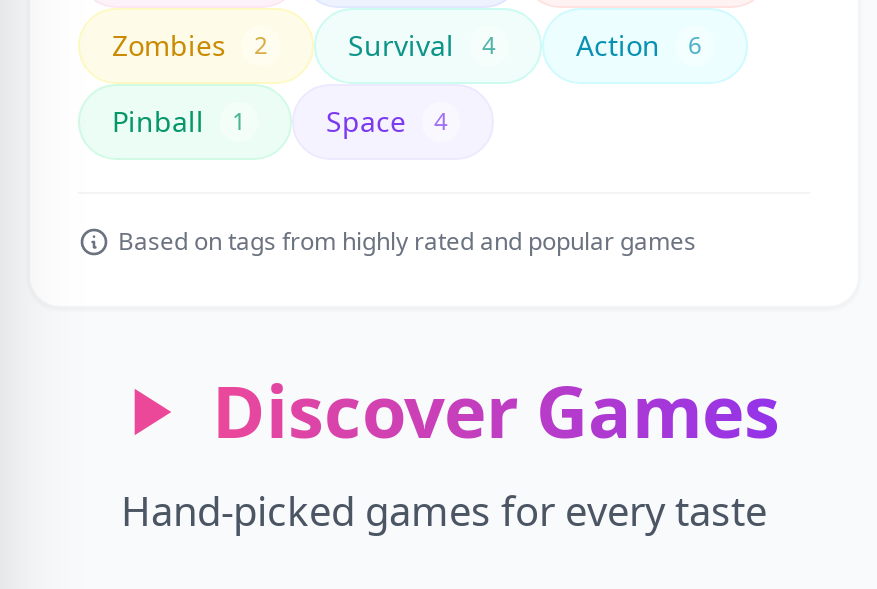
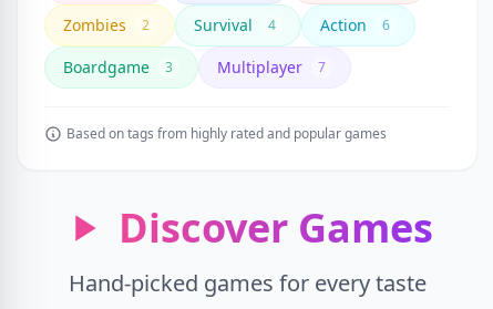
[112,102,448,140] Pinball | 1 | Space | 4 -> [63,56,326,78] Boardgame | 3 | Multiplayer | 7

